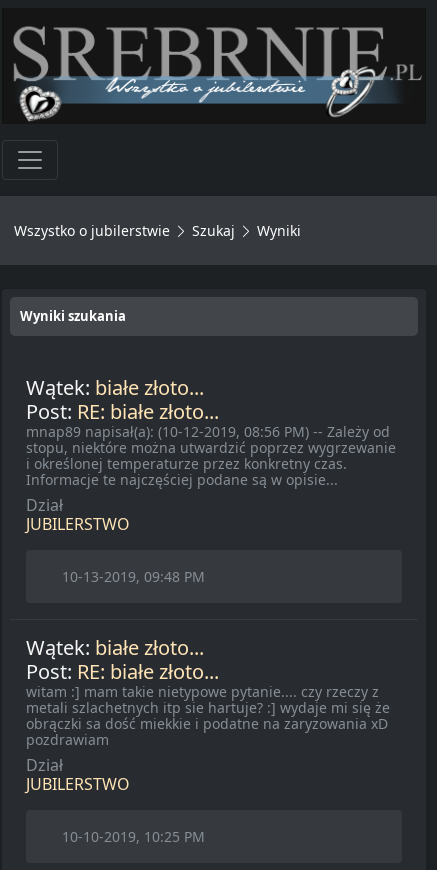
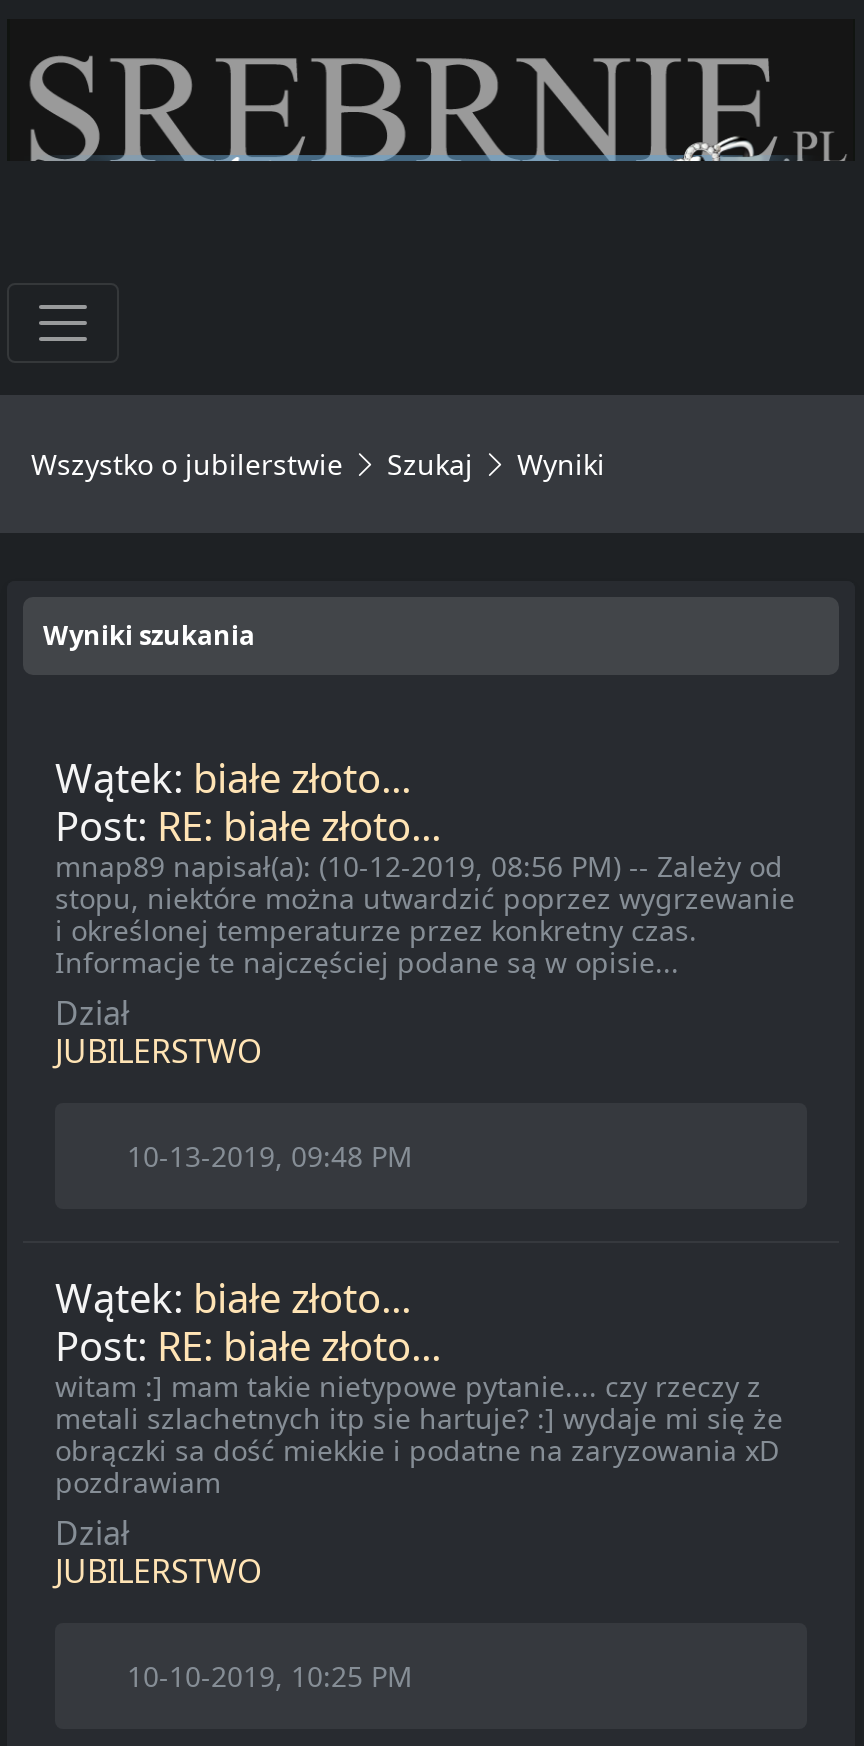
[19,78,394,122] [image] -> none

